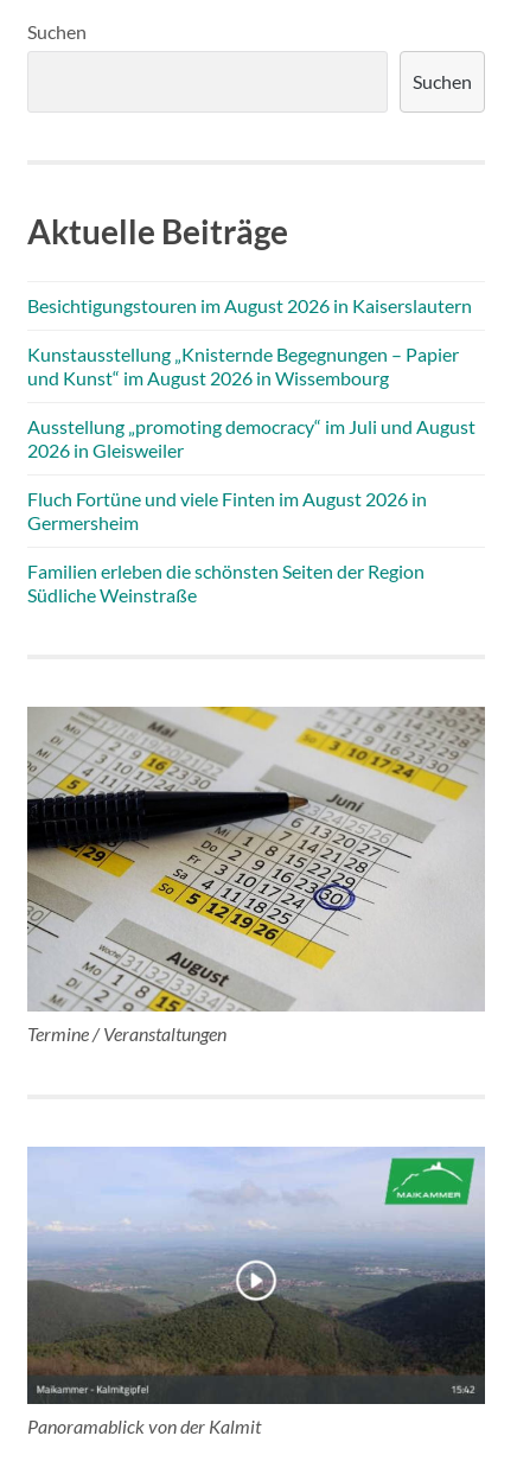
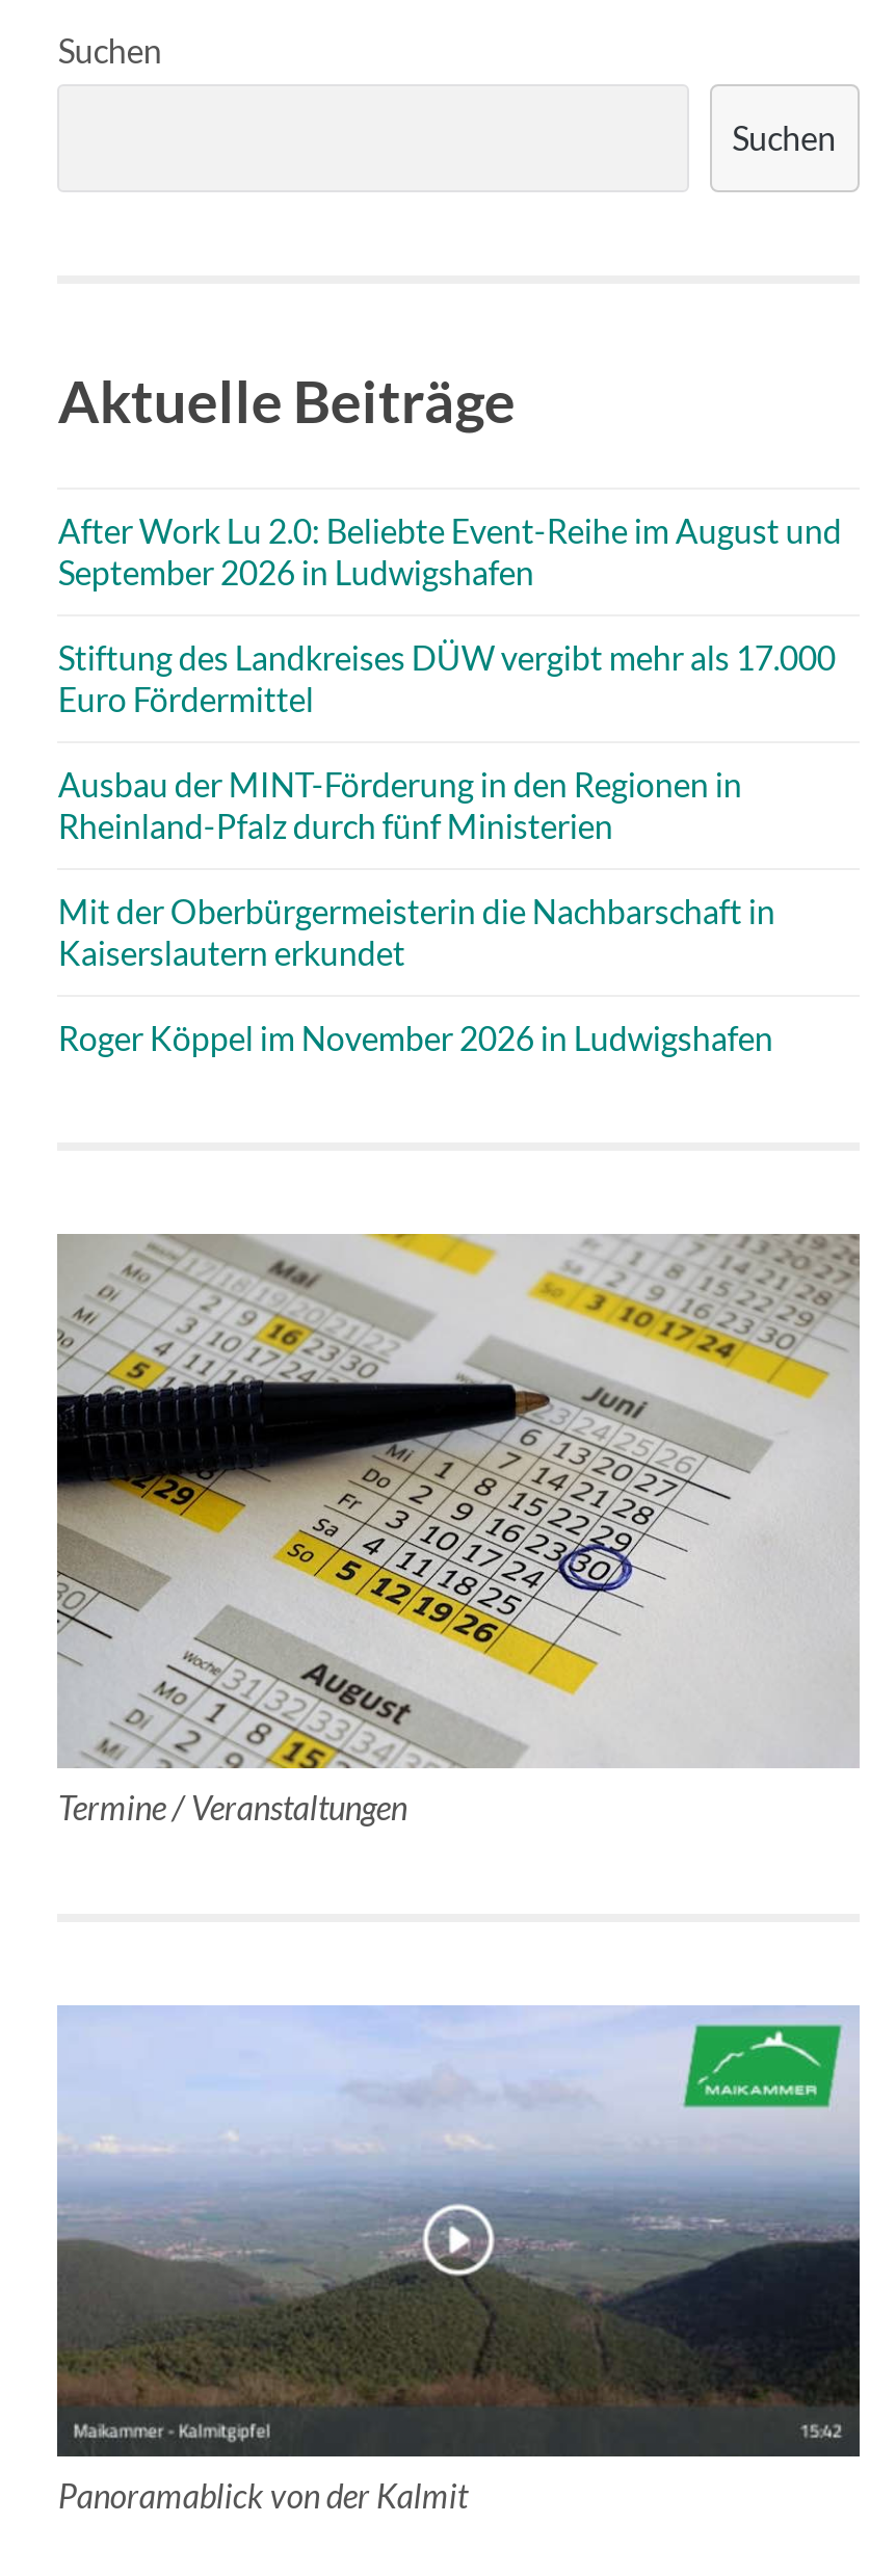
[28,294,472,317] Besichtigungstouren im August 2026 in Kaiserslautern -> [58,511,842,592] After Work Lu 2.0: Beliebte Event-Reihe im August und | September 2026 in Ludwigshafen
[28,343,459,389] Kunstausstellung „Knisternde Begegnungen – Papier | und Kunst“ im August 2026 in Wissembourg -> [58,638,836,719] Stiftung des Landkreises DÜW vergibt mehr als 17.000 | Euro Fördermittel
[28,415,476,462] Ausstellung „promoting democracy“ im Juli und August | 2026 in Gleisweiler -> [58,765,742,846] Ausbau der MINT-Förderung in den Regionen in | Rheinland-Pfalz durch fünf Ministerien
[28,488,427,534] Fluch Fortüne und viele Finten im August 2026 in | Germersheim -> [58,892,775,973] Mit der Oberbürgermeisterin die Nachbarschaft in | Kaiserslautern erkundet
[28,560,425,606] Familien erleben die schönsten Seiten der Region | Südliche Weinstraße -> [58,1018,773,1058] Roger Köppel im November 2026 in Ludwigshafen

